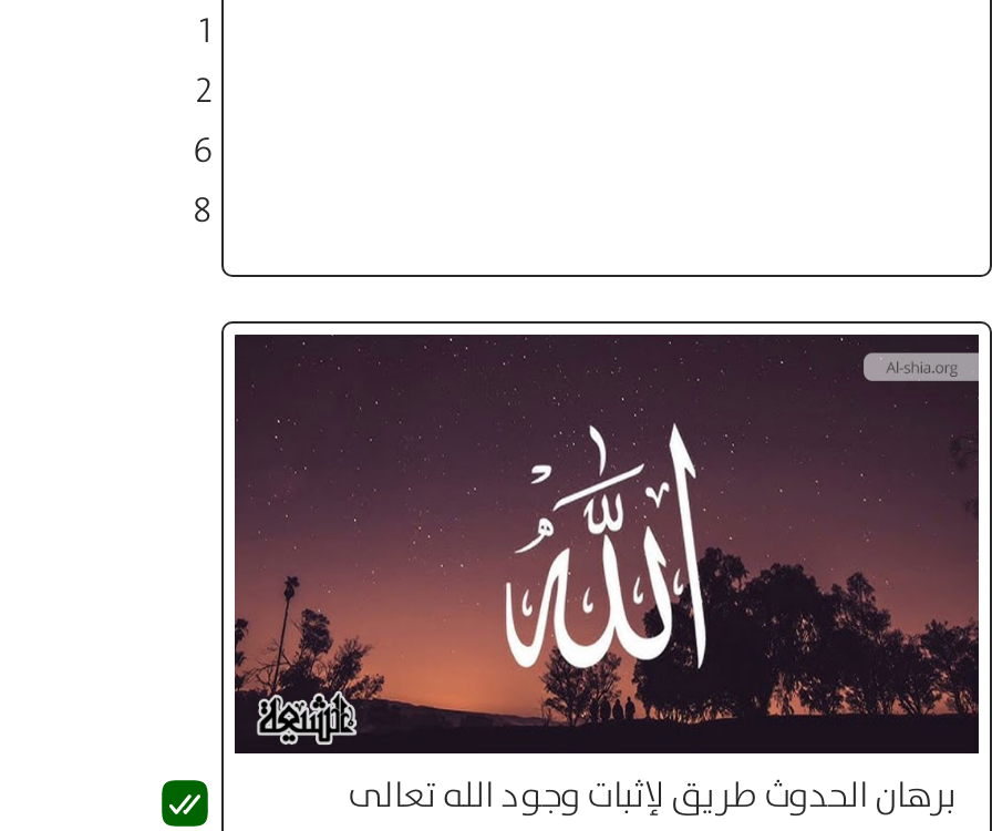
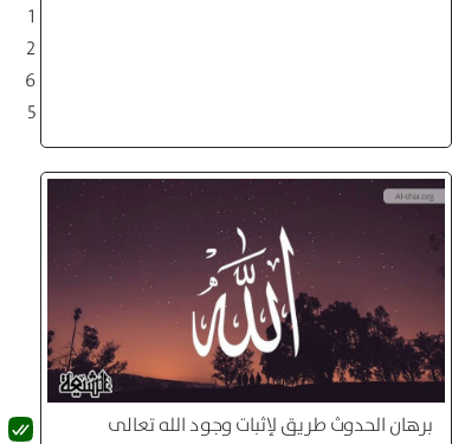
[193,185,213,240] 8 -> [27,99,35,128] 5

